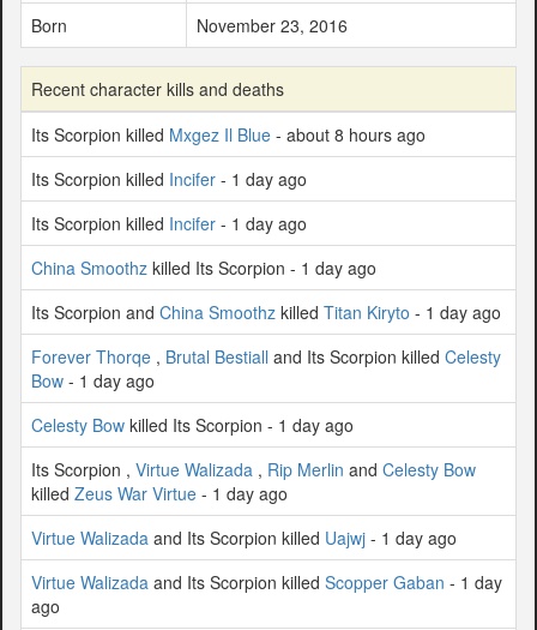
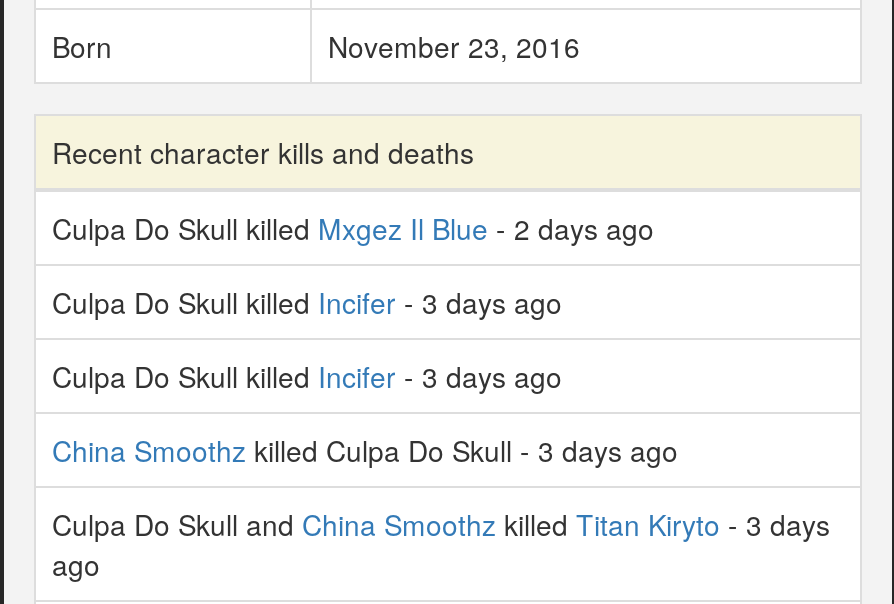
[31,122,502,593] Its Scorpion killed Mxgez Il Blue - about 8 hours ago | Its Scorpion killed Incifer - 1 day ago | Its Scorpion killed Incifer - 1 day ago | China Smoothz killed Its Scorpion - 1 day ago | Its Scorpion and China Smoothz killed Titan Kiryto - 1 day ago | Forever Thorqe, Brutal Bestiall and Its Scorpion killed Celesty | Bow - 1 day ago | Celesty Bow killed Its Scorpion - 1 day ago | Its Scorpion , Virtue Walizada, Rip Merlin and Celesty Bow | killed Zeus War Virtue - 1 day ago | Virtue Walizada and Its Scorpion killed Uajwj - 1 day ago | Virtue Walizada and Its Scorpion killed Scopper Gaban - 1 day -> [52,207,830,543] Culpa Do Skull killed Mxgez Il Blue - 2 days ago | Culpa Do Skull killed Incifer - 3 days ago | Culpa Do Skull killed Incifer - 3 days ago | China Smoothz killed Culpa Do Skull - 3 days ago | Culpa Do Skull and China Smoothz killed Titan Kiryto - 3 days

